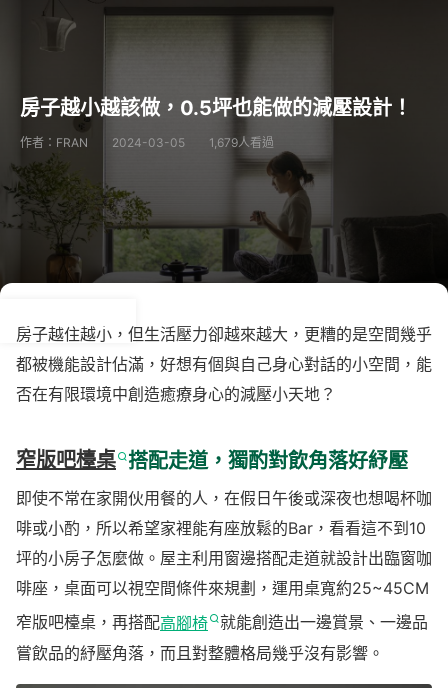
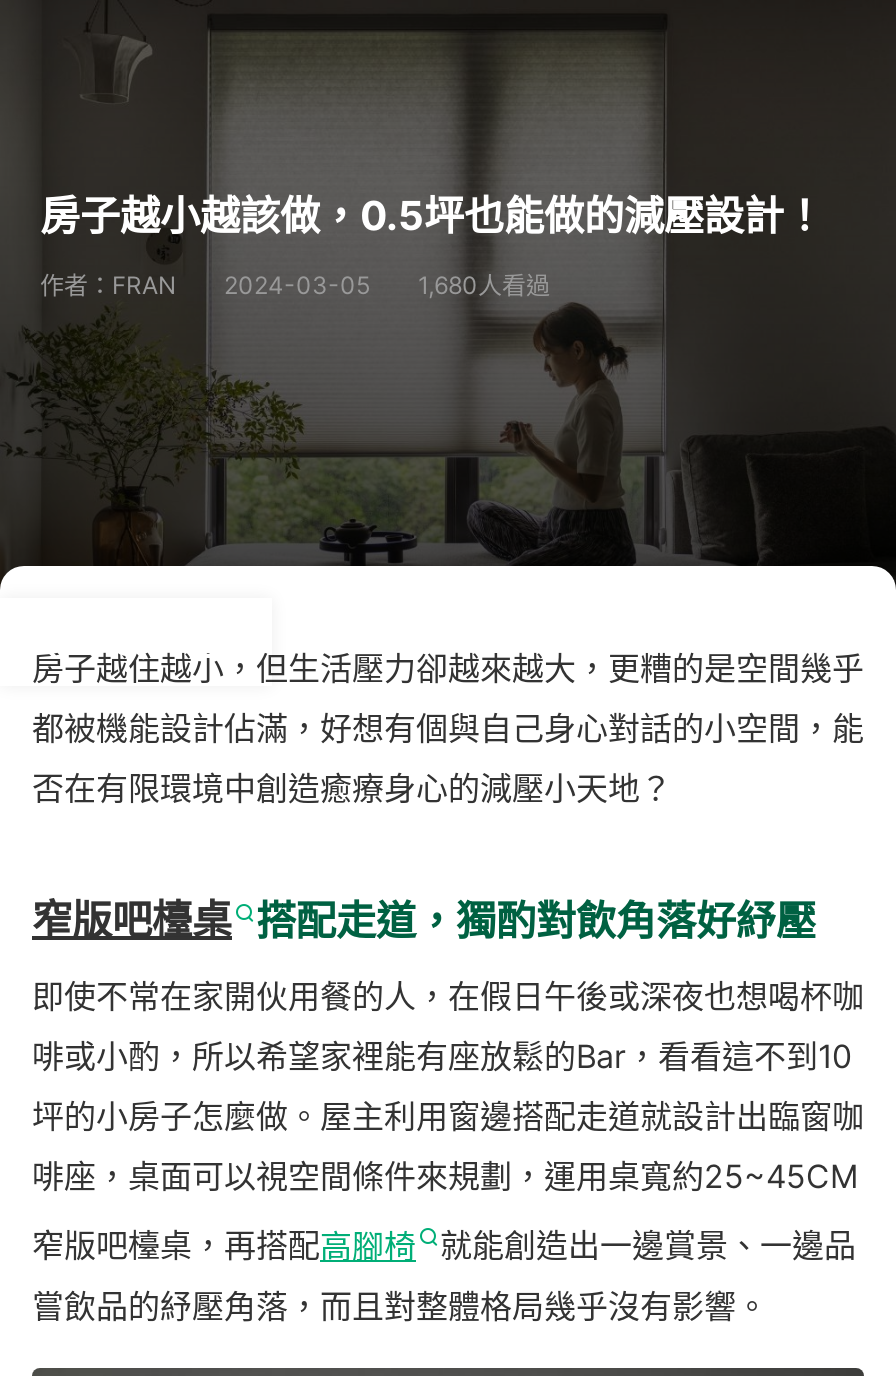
[20,135,274,150] 作者：FRAN 2024-03-05 1,679人看過 -> [40,270,550,300] 作者：FRAN 2024-03-05 1,680人看過

